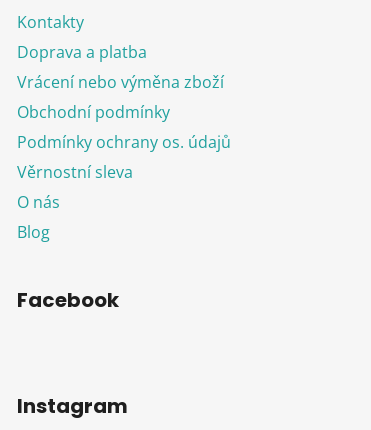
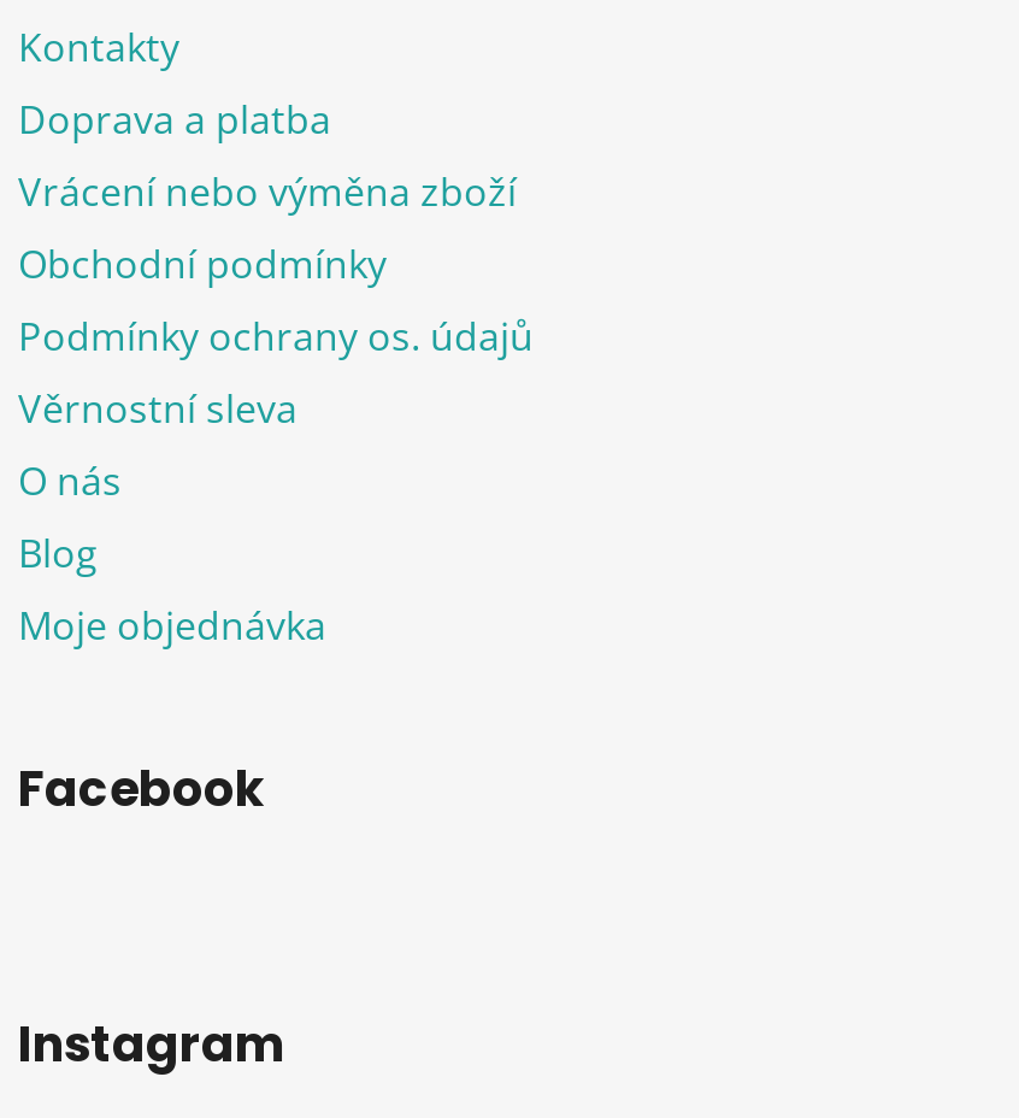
none -> [18,598,326,651] Moje objednávka

